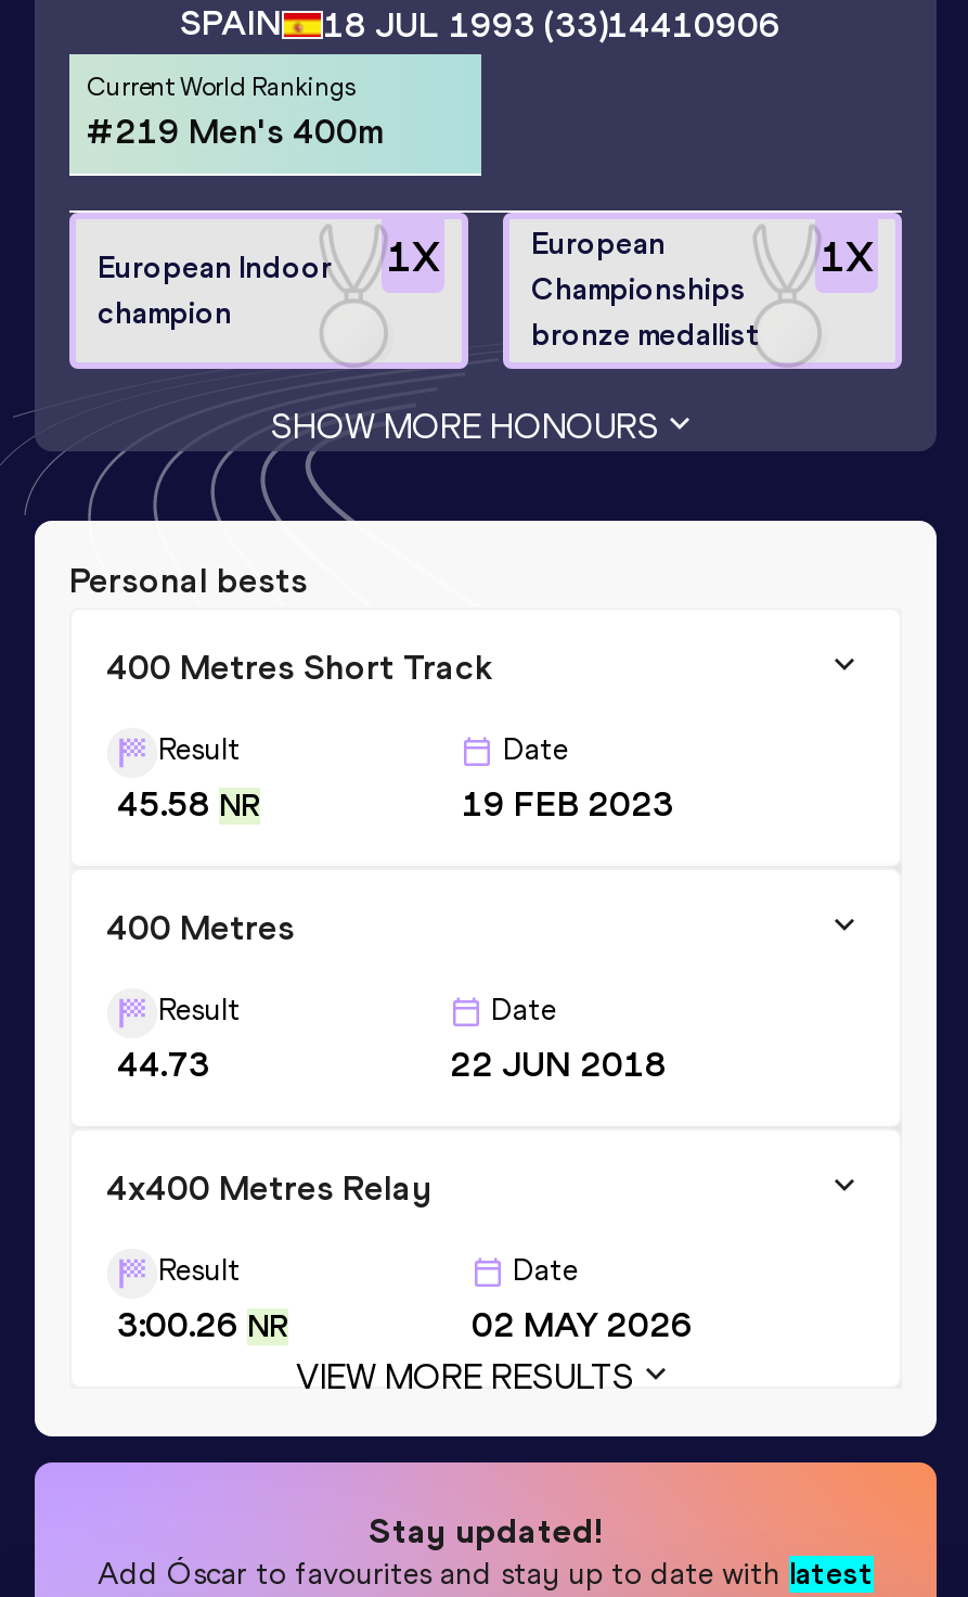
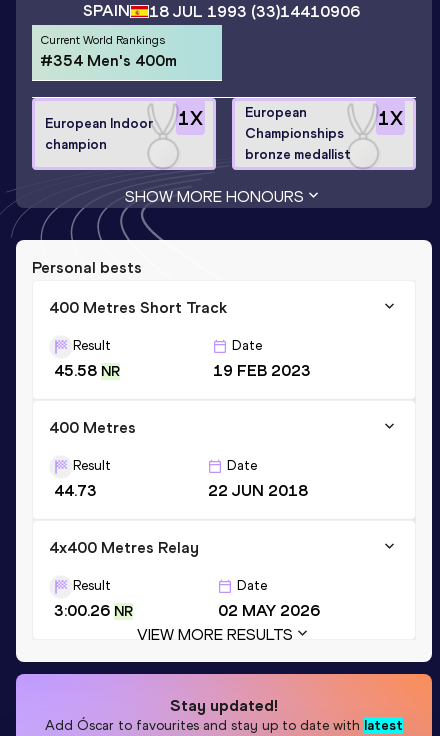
[87,111,384,152] #219 Men's 400m -> [40,51,177,70] #354 Men's 400m

